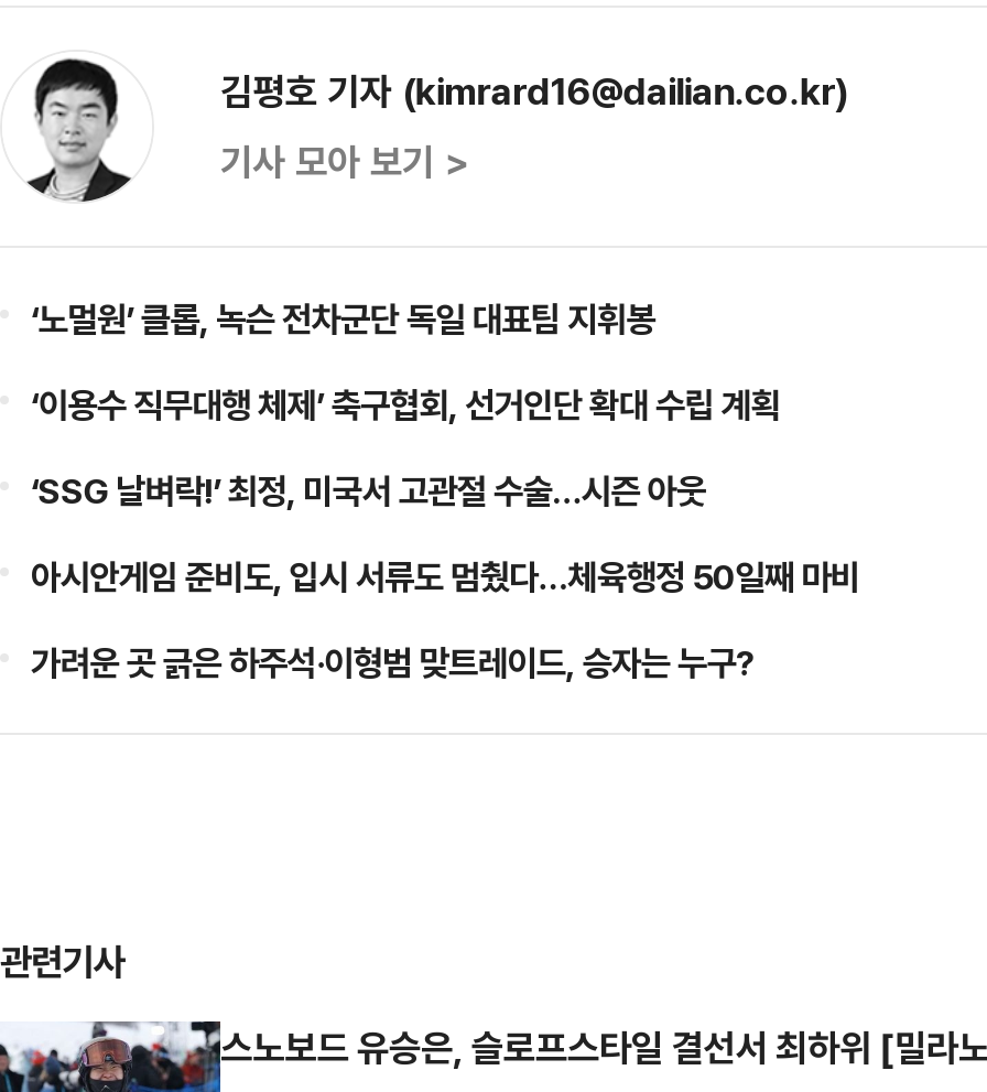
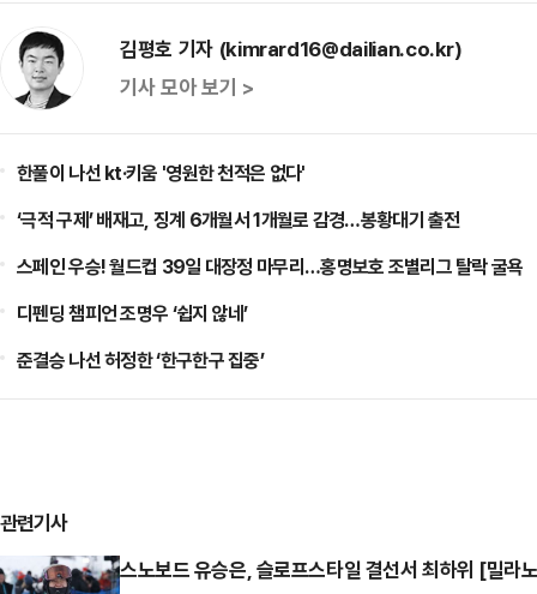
[31,294,655,343] ‘노멀원’ 클롭, 녹슨 전차군단 독일 대표팀 지휘봉 -> [17,160,305,186] 한풀이 나선 kt·키움 '영원한 천적은 없다'
[31,380,780,429] ‘이용수 직무대행 체제’ 축구협회, 선거인단 확대 수립 계획 -> [17,206,460,233] ‘극적 구제’ 배재고, 징계 6개월서 1개월로 감경…봉황대기 출전
[31,466,706,515] ‘SSG 날벼락!’ 최정, 미국서 고관절 수술…시즌 아웃 -> [17,253,523,280] 스페인 우승! 월드컵 39일 대장정 마무리…홍명보호 조별리그 탈락 굴욕
[31,552,860,601] 아시안게임 준비도, 입시 서류도 멈췄다…체육행정 50일째 마비 -> [17,300,248,326] 디펜딩 챔피언 조명우 ‘쉽지 않네’
[31,638,754,686] 가려운 곳 긁은 하주석·이형범 맞트레이드, 승자는 누구? -> [17,347,264,373] 준결승 나선 허정한 ‘한구한구 집중’

